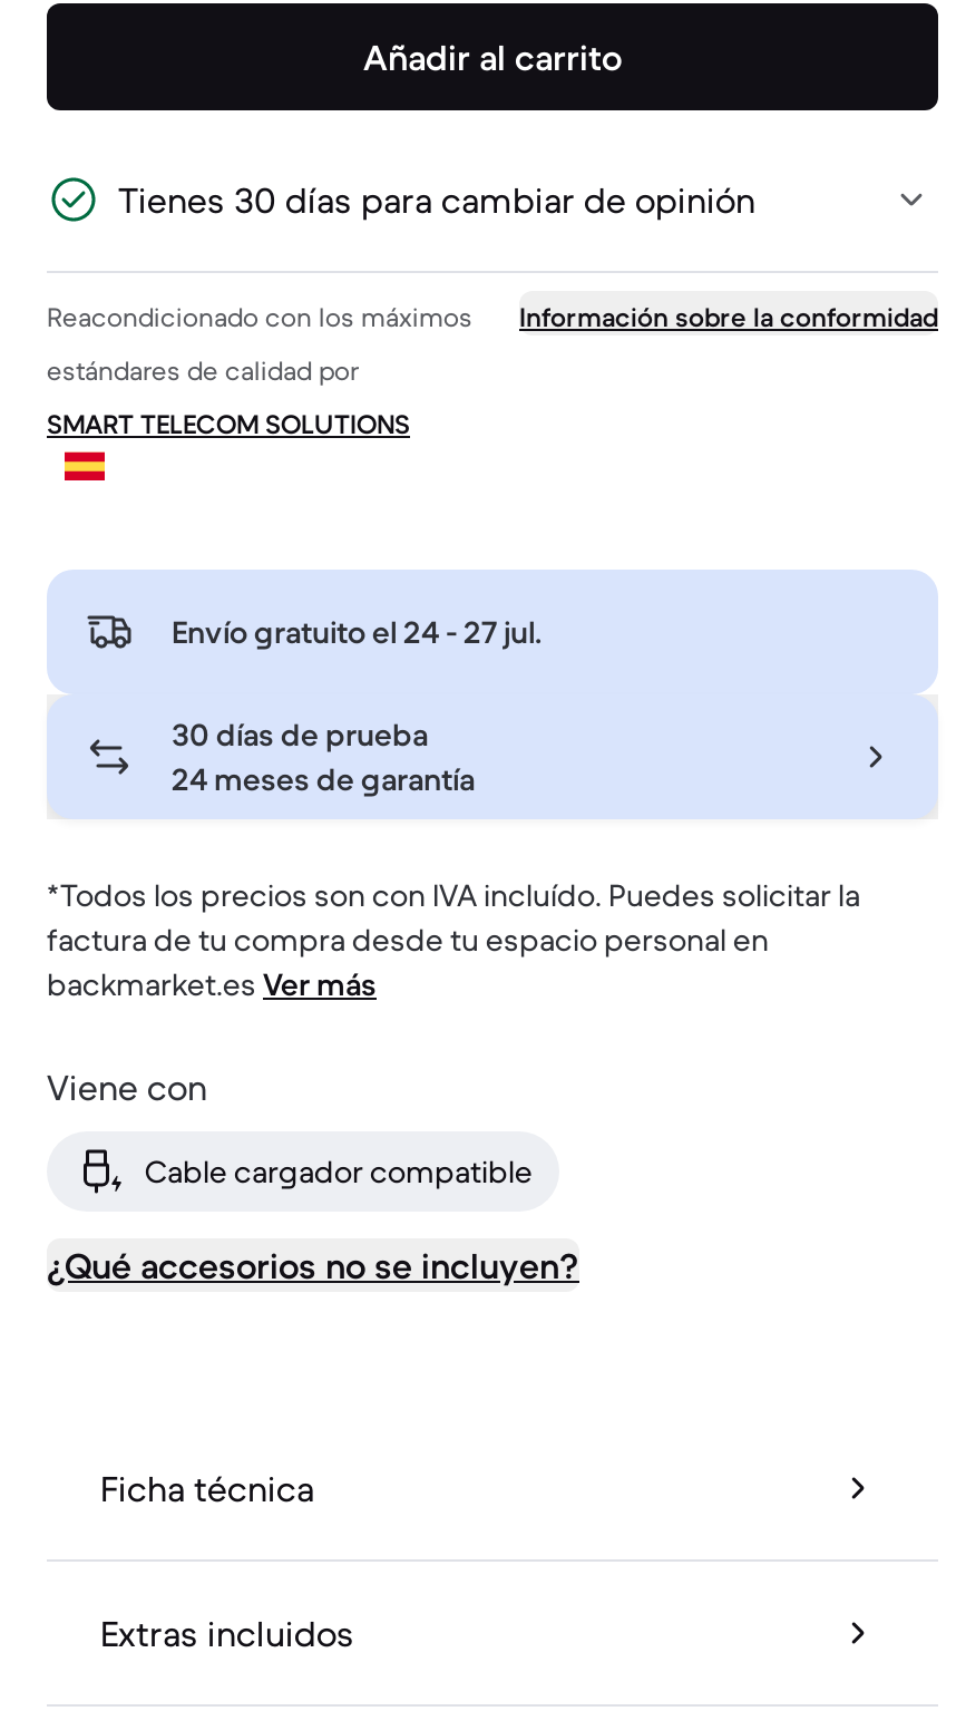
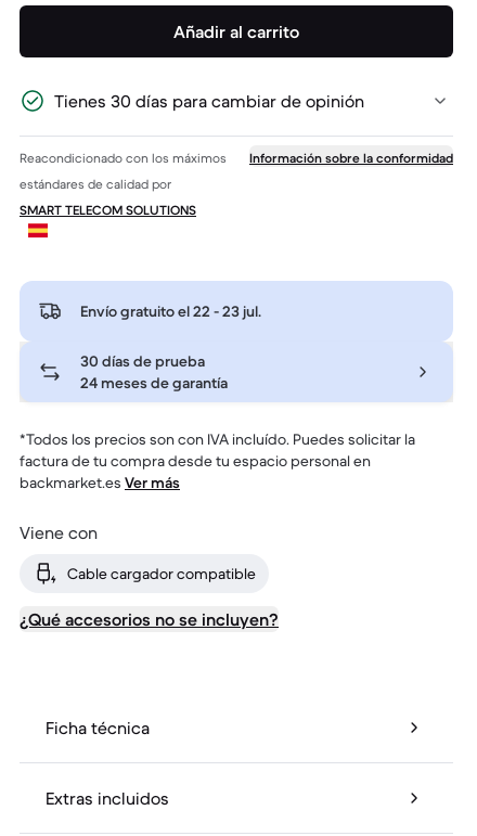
[172,612,542,652] Envío gratuito el 24 - 27 jul. -> [80,301,261,321] Envío gratuito el 22 - 23 jul.

